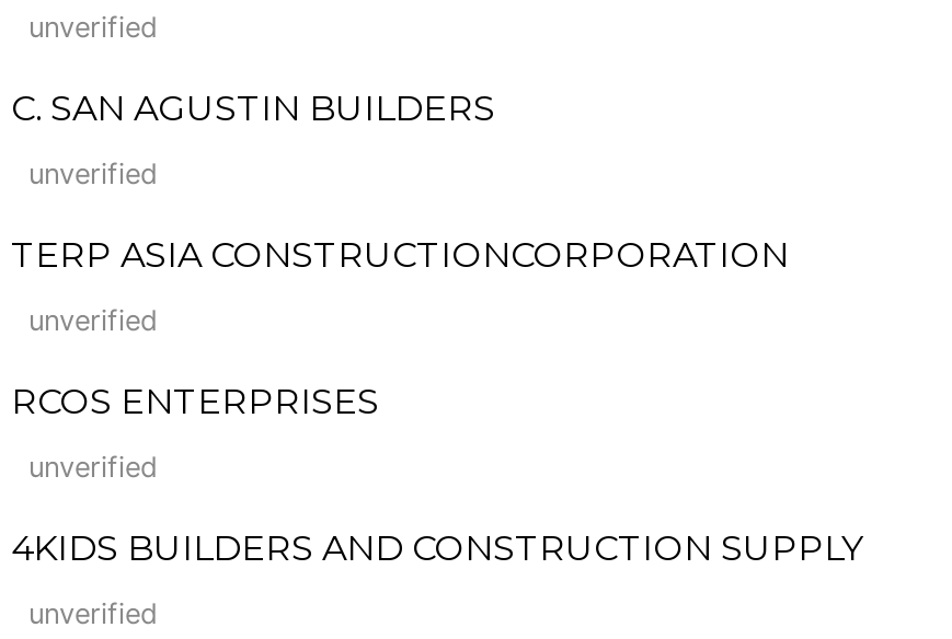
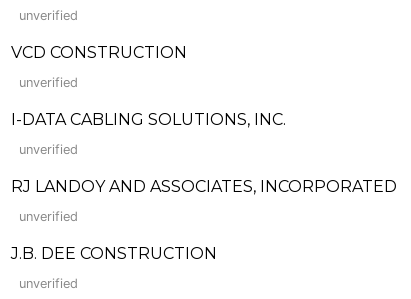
[11,87,495,129] C. SAN AGUSTIN BUILDERS -> [11,43,187,62] VCD CONSTRUCTION
[11,234,789,275] TERP ASIA CONSTRUCTIONCORPORATION -> [11,110,286,129] I-DATA CABLING SOLUTIONS, INC.
[11,380,379,422] RCOS ENTERPRISES -> [11,177,397,196] RJ LANDOY AND ASSOCIATES, INCORPORATED
[11,527,863,569] 4KIDS BUILDERS AND CONSTRUCTION SUPPLY -> [11,244,217,263] J.B. DEE CONSTRUCTION

